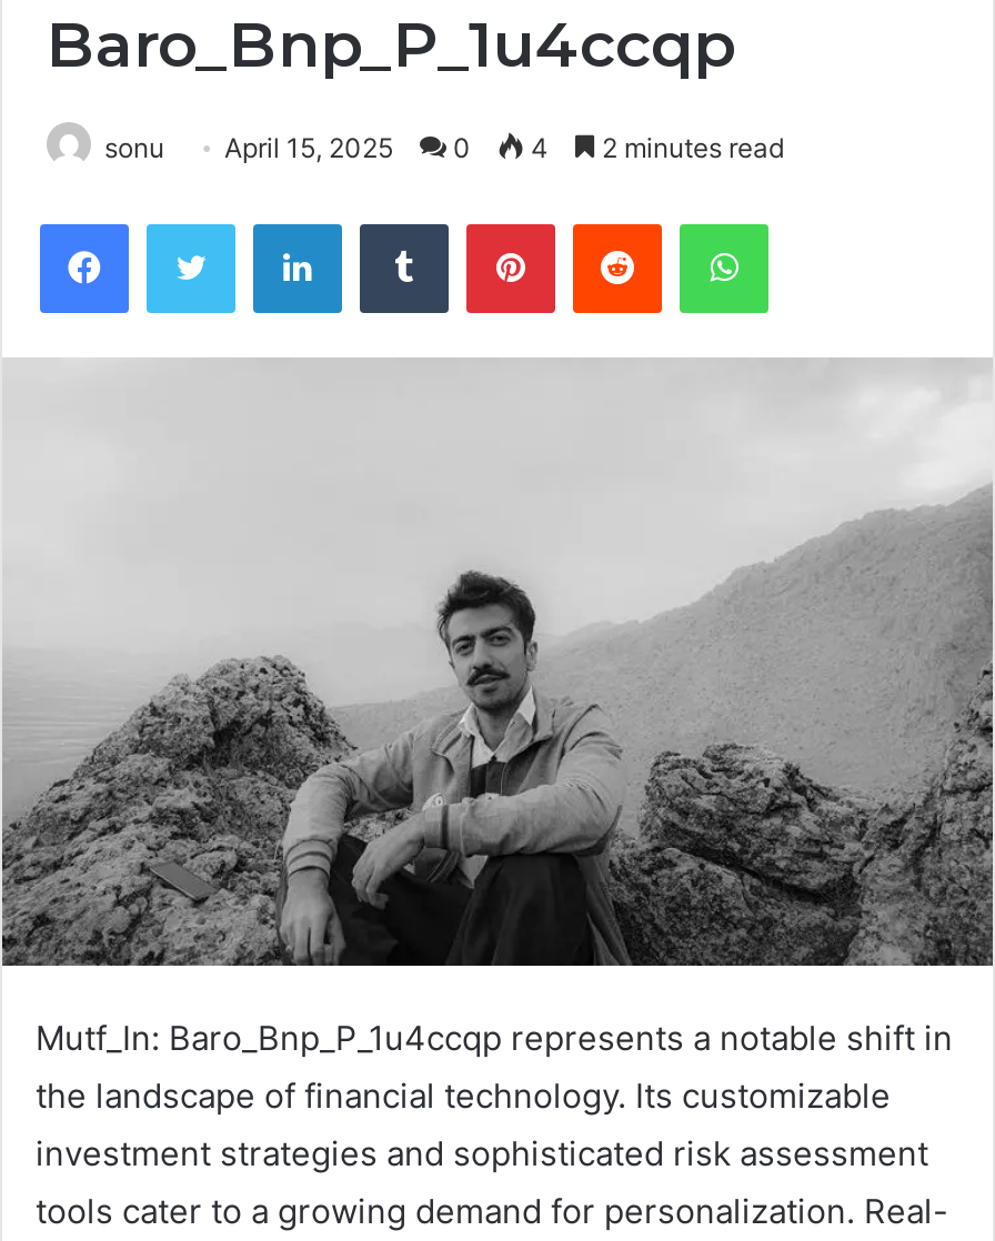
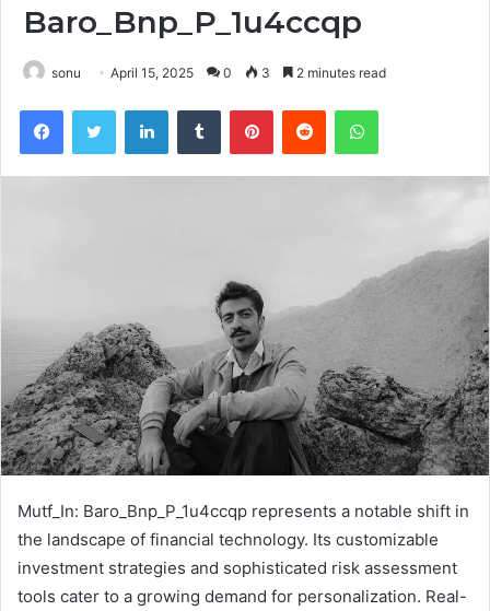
[104,131,784,164] sonu April 15, 2025 0 4 2 minutes read -> [51,64,386,81] sonu April 15, 2025 0 3 2 minutes read

